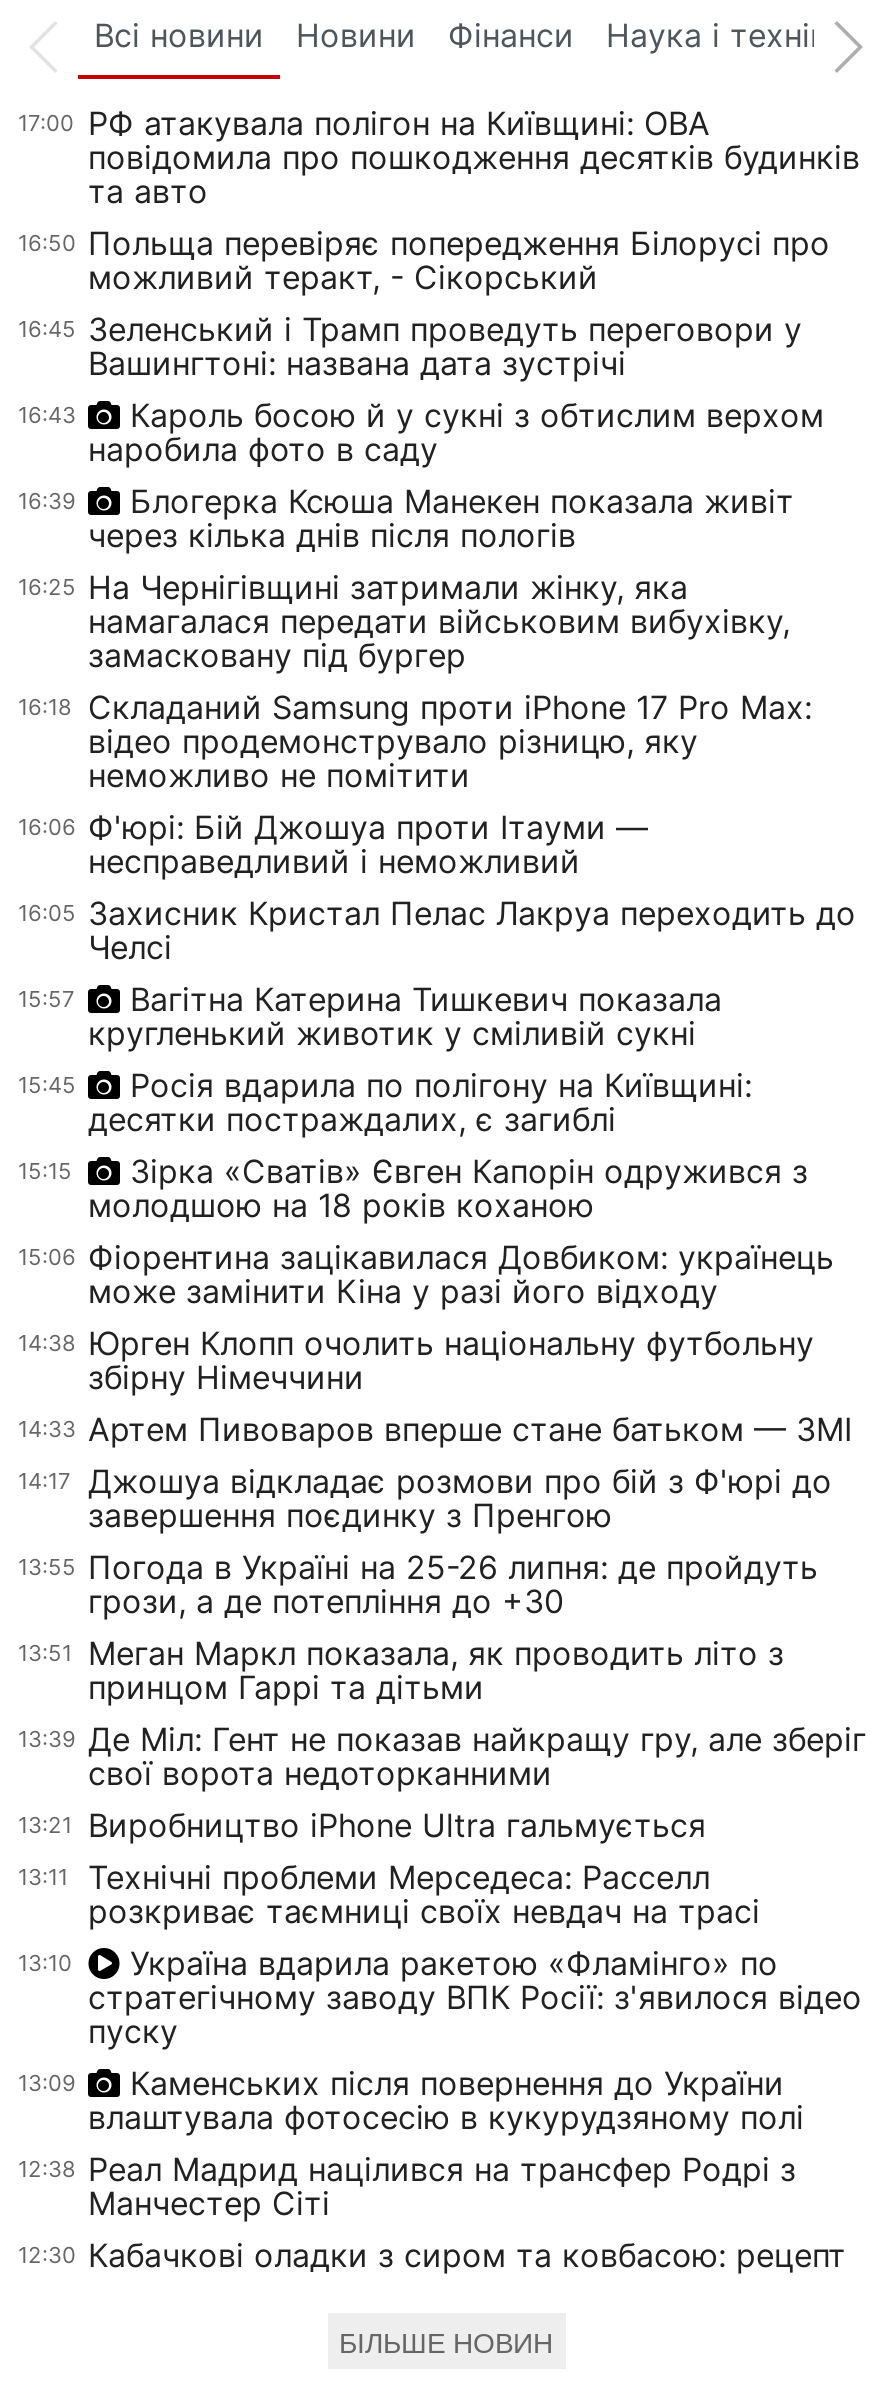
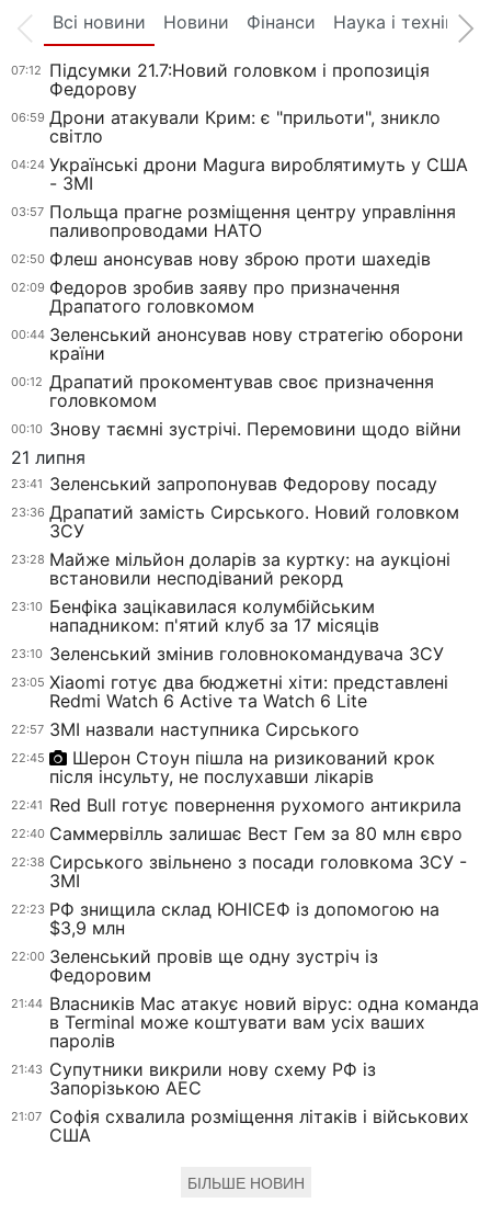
[18,104,866,2276] 17:00 РФ атакувала полігон на Київщині: ОВА | повідомила про пошкодження десятків будинків | та авто | 16:50 Польща перевіряє попередження Білорусі про | можливий теракт, - Сікорський | 16:45 Зеленський і Трамп проведуть переговори у | Вашингтоні: названа дата зустрічі | 16:43 | Кароль босою й у сукні з обтислим верхом | наробила фото в саду | 16:39 | Блогерка Ксюша Манекен показала живіт | через кілька днів після пологів | 16:25 На Чернігівщині затримали жінку, яка | намагалася передати військовим вибухівку, | замасковану під бургер | 16:18 Складаний Samsung проти iPhone 17 Pro Max: | відео продемонструвало різницю, яку | неможливо не помітити | 16:06 Ф'юрі: Бій Джошуа проти Ітауми — | несправедливий і неможливий | 16:05 Захисник Кристал Пелас Лакруа переходить до | Челсі | 15:57 | Вагітна Катерина Тишкевич показала | кругленький животик у сміливій сукні | 15:45 | Росія вдарила по полігону на Київщині: | десятки постраждалих, є загиблі | 15:15 | Зірка «Сватів» Євген Капорін одружився з | молодшою на 18 років коханою | 15:06 Фіорентина зацікавилася Довбиком: українець | може замінити Кіна у разі його відходу | 14:38 Юрген Клопп очолить національну футбольну | збірну Німеччини | 14:33 Артем Пивоваров вперше стане батьком — ЗМІ | 14:17 | Джошуа відкладає розмови про бій з Ф'юрі до | завершення поєдинку з Пренгою | 13:55 Погода в Україні на 25-26 липня: де пройдуть | грози, а де потепління до +30 | 13:51 Меган Маркл показала, як проводить літо з | принцом Гаррі та дітьми | 13:39 Де Міл: Гент не показав найкращу гру, але зберіг | свої ворота недоторканними | 13:21 Виробництво iPhone Ultra гальмується | 13:11 | Технічні проблеми Мерседеса: Расселл | розкриває таємниці своїх невдач на трасі | 13:10 | Україна вдарила ракетою «Фламінго» по | стратегічному заводу ВПК Росії: з'явилося відео | пуску | 13:09 | Каменських після повернення до України | влаштувала фотосесію в кукурудзяному полі | 12:38 Реал Мадрид націлився на трансфер Родрі з | Манчестер Сіті | 12:30 Кабачкові оладки з сиром та ковбасою: рецепт -> [11,60,479,1146] 07:12 Підсумки 21.7:Новий головком і пропозиція | Федорову | 06:59 Дрони атакували Крим: є "прильоти", зникло | світло | 04:24 Українські дрони Magura вироблятимуть у США | - ЗМІ | 03:57 Польща прагне розміщення центру управління | паливопроводами НАТО | 02:50 Флеш анонсував нову зброю проти шахедів | 02:09 Федоров зробив заяву про призначення | Драпатого головкомом | 00:44 Зеленський анонсував нову стратегію оборони | країни | 00:12 Драпатий прокоментував своє призначення | головкомом | 00:10 Знову таємні зустрічі. Перемовини щодо війни | 21 липня | 23:41 Зеленський запропонував Федорову посаду | 23:36 Драпатий замість Сирського. Новий головком | ЗСУ | 23:28 Майже мільйон доларів за куртку: на аукціоні | встановили несподіваний рекорд | 23:10 Бенфіка зацікавилася колумбійським | нападником: п'ятий клуб за 17 місяців | 23:10 Зеленський змінив головнокомандувача ЗСУ | 23:05 Xiaomi готує два бюджетні хіти: представлені | Redmi Watch 6 Active та Watch 6 Lite | 22:57 ЗМІ назвали наступника Сирського | 22:45 | Шерон Стоун пішла на ризикований крок | після інсульту, не послухавши лікарів | 22:41 Red Bull готує повернення рухомого антикрила | 22:40 Саммервілль залишає Вест Гем за 80 млн євро | 22:38 Сирського звільнено з посади головкома ЗСУ - | ЗМІ | 22:23 РФ знищила склад ЮНІСЕФ із допомогою на | $3,9 млн | 22:00 Зеленський провів ще одну зустріч із | Федоровим | 21:44 Власників Mac атакує новий вірус: одна команда | в Terminal може коштувати вам усіх ваших | паролів | 21:43 Супутники викрили нову схему РФ із | Запорізькою АЕС | 21:07 Софія схвалила розміщення літаків і військових | США

